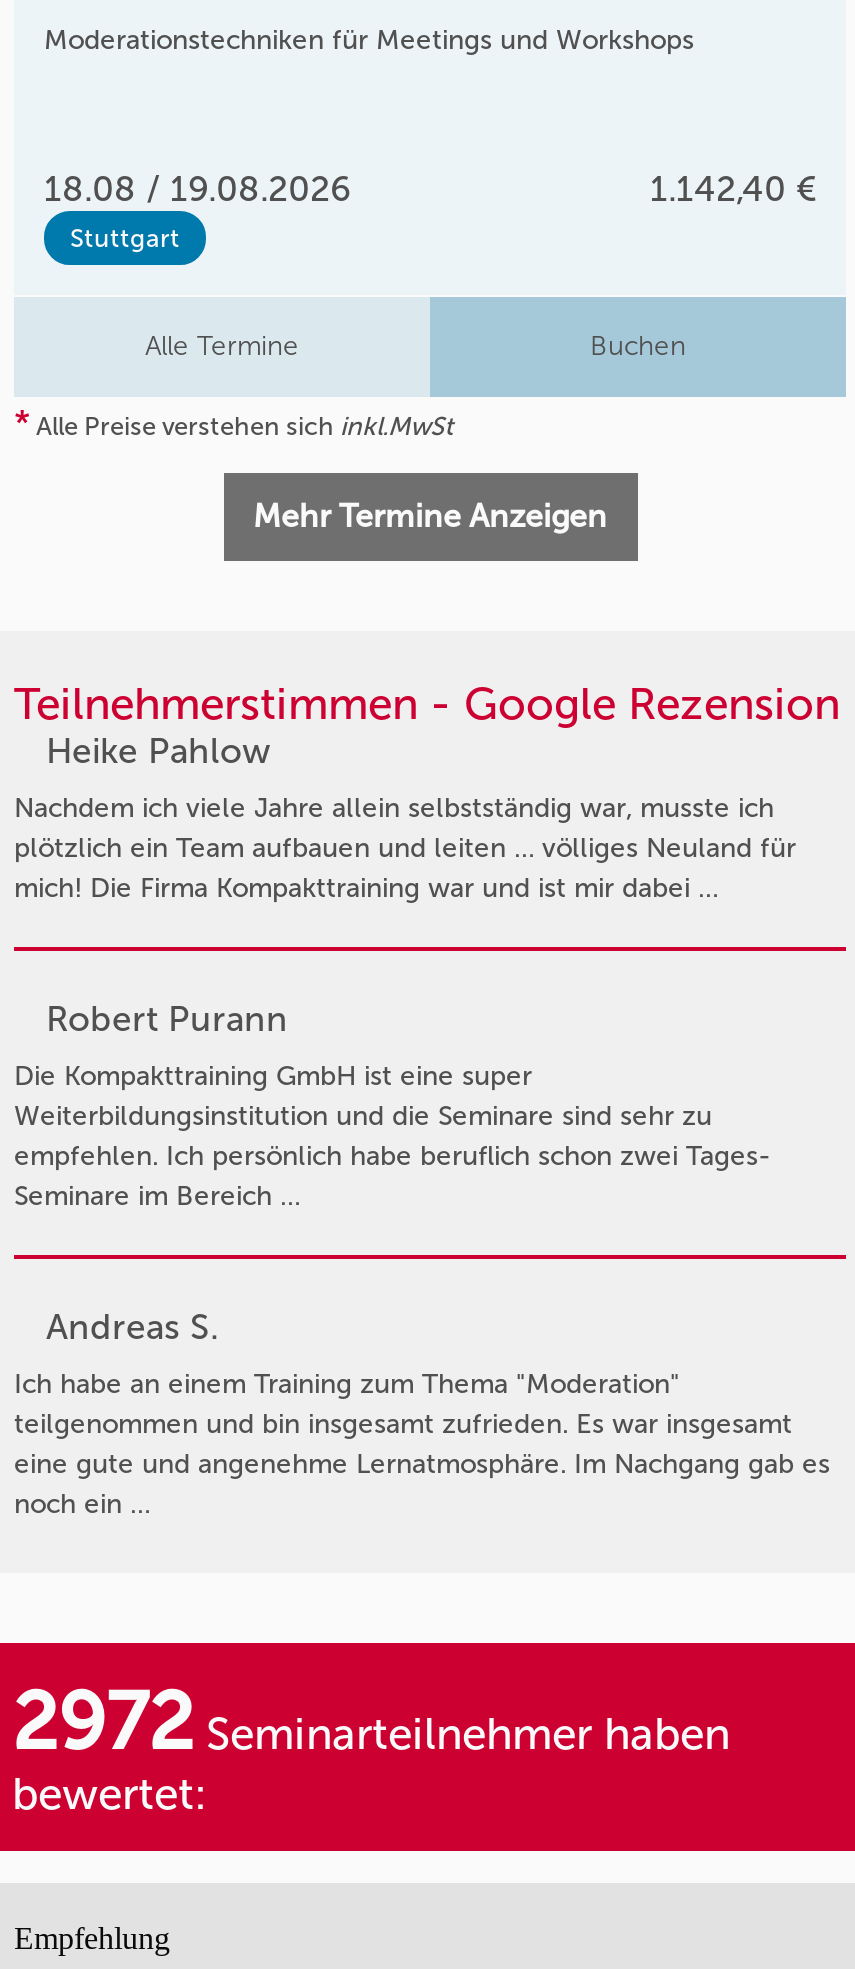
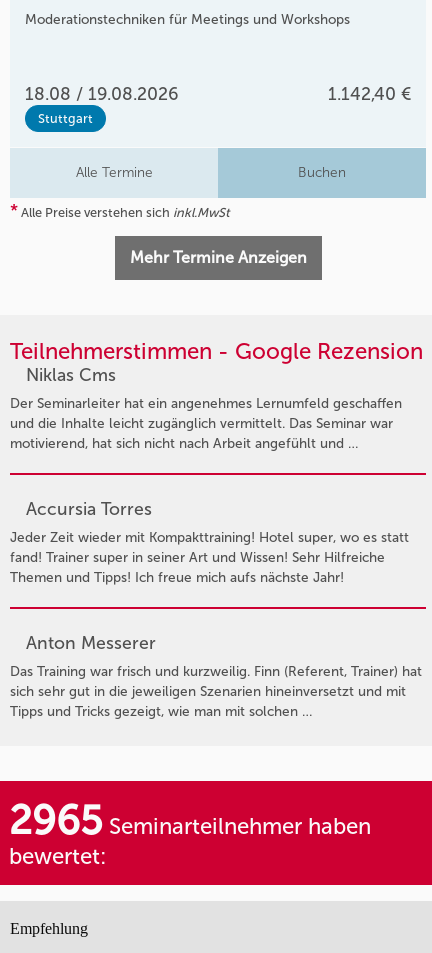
[14,729,796,905] Heike Pahlow | Nachdem ich viele Jahre allein selbstständig war, musste ich | plötzlich ein Team aufbauen und leiten … völliges Neuland für | mich! Die Firma Kompakttraining war und ist mir dabei … -> [10,364,402,452] Niklas Cms | Der Seminarleiter hat ein angenehmes Lernumfeld geschaffen | und die Inhalte leicht zugänglich vermittelt. Das Seminar war | motivierend, hat sich nicht nach Arbeit angefühlt und …
[14,997,770,1213] Robert Purann | Die Kompakttraining GmbH ist eine super | Weiterbildungsinstitution und die Seminare sind sehr zu | empfehlen. Ich persönlich habe beruflich schon zwei Tages- | Seminare im Bereich … -> [10,498,409,586] Accursia Torres | Jeder Zeit wieder mit Kompakttraining! Hotel super, wo es statt | fand! Trainer super in seiner Art und Wissen! Sehr Hilfreiche | Themen und Tipps! Ich freue mich aufs nächste Jahr!
[14,1306,830,1522] Andreas S. | Ich habe an einem Training zum Thema "Moderation" | teilgenommen und bin insgesamt zufrieden. Es war insgesamt | eine gute und angenehme Lernatmosphäre. Im Nachgang gab es | noch ein … -> [10,632,422,720] Anton Messerer | Das Training war frisch und kurzweilig. Finn (Referent, Trainer) hat | sich sehr gut in die jeweiligen Szenarien hineinversetzt und mit | Tipps und Tricks gezeigt, wie man mit solchen …
[12,1674,730,1770] 2972Seminarteilnehmer haben -> [9,796,371,844] 2965Seminarteilnehmer haben

